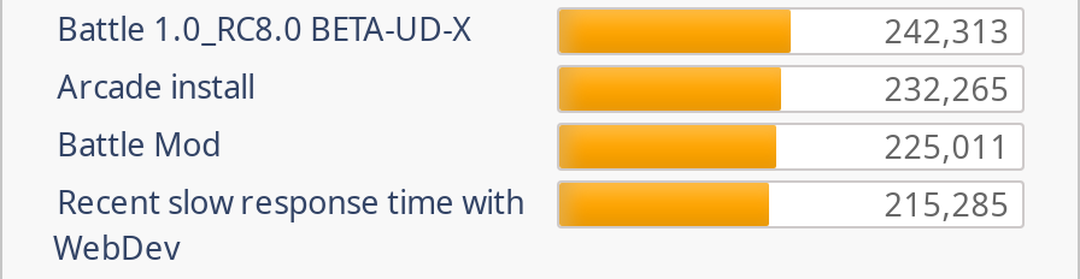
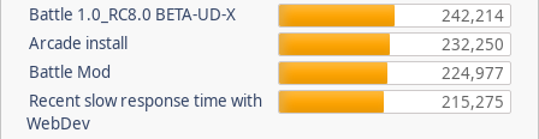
[884,9,1009,52] 242,313 -> [441,5,504,26] 242,214
[884,67,1009,110] 232,265 -> [441,33,504,55] 232,250
[884,125,1009,168] 225,011 -> [441,62,504,84] 224,977
[884,182,1009,226] 215,285 -> [441,91,504,112] 215,275

